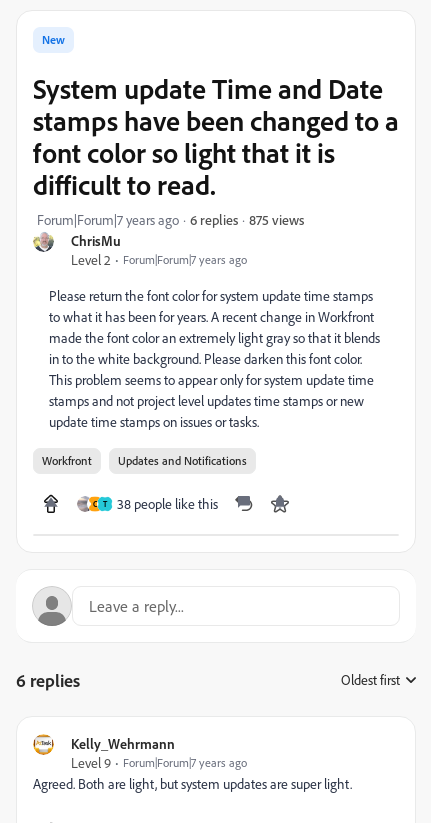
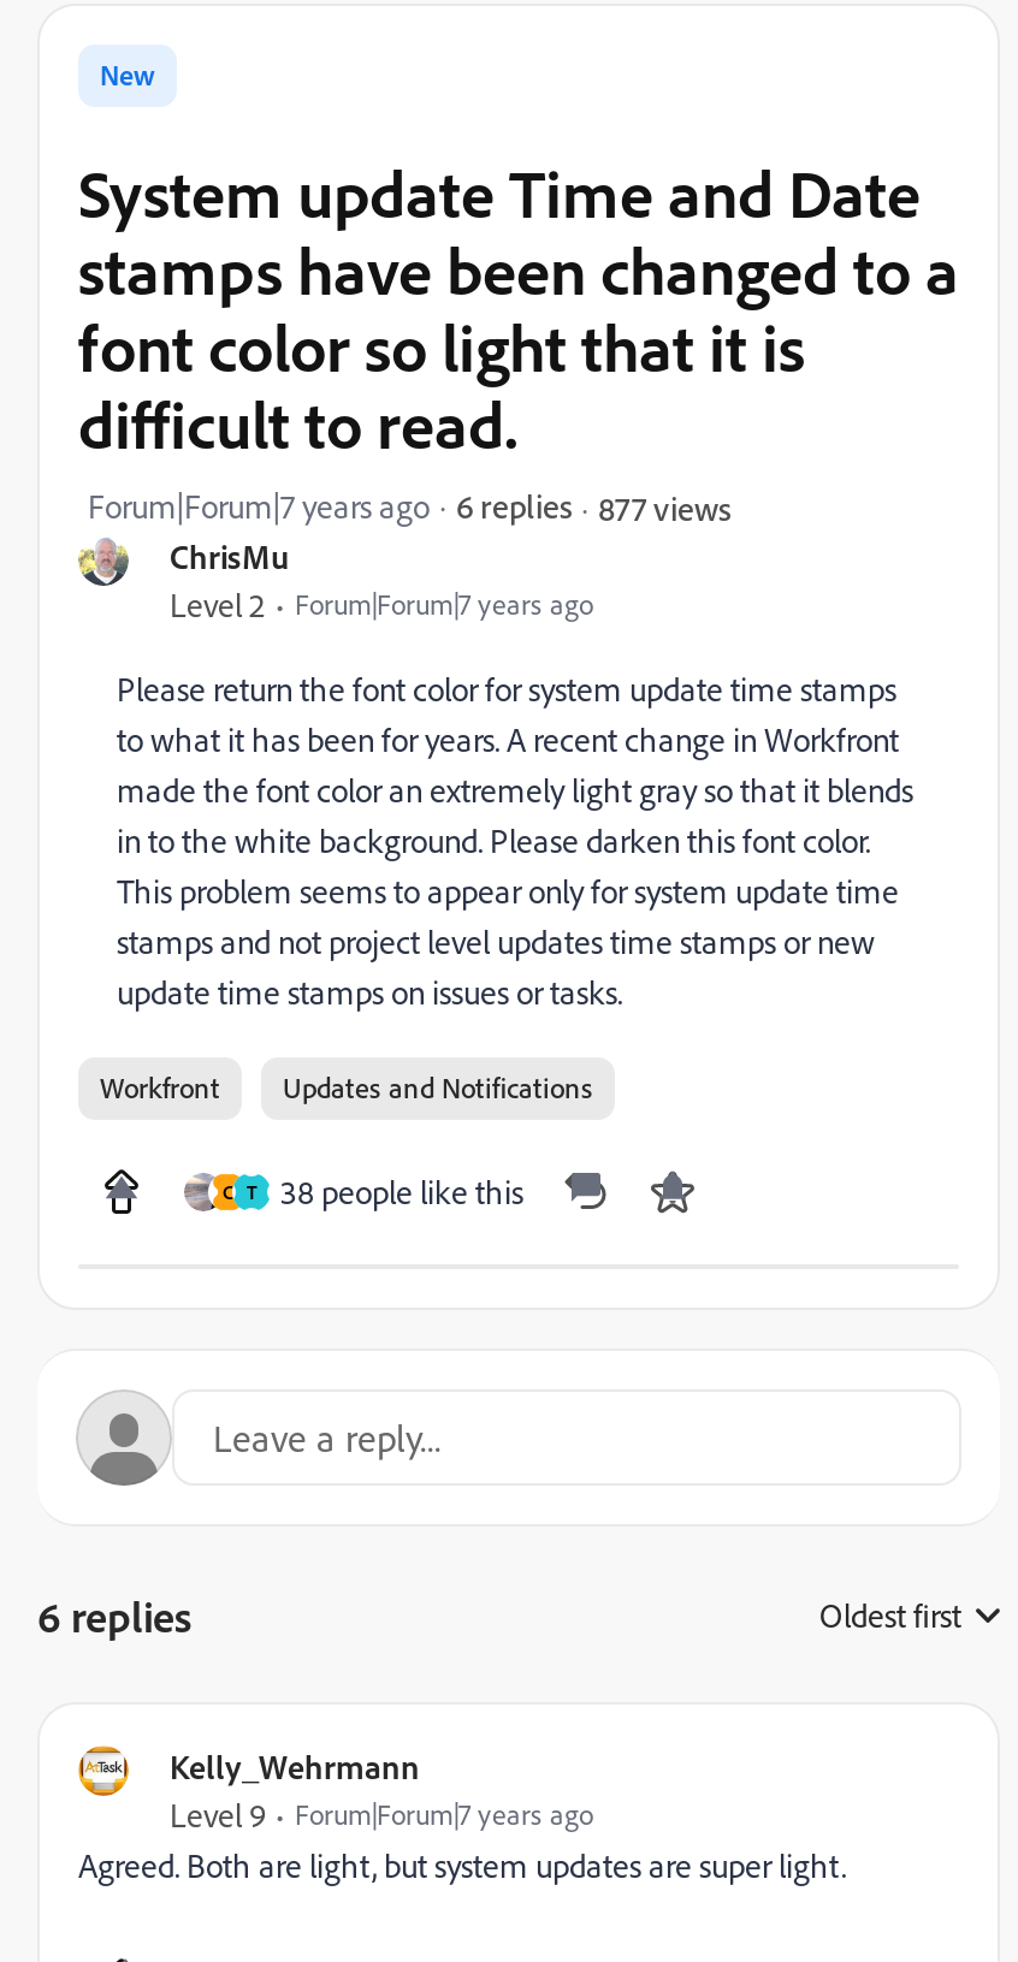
[249,210,304,227] 875 views -> [598,486,730,527] 877 views

